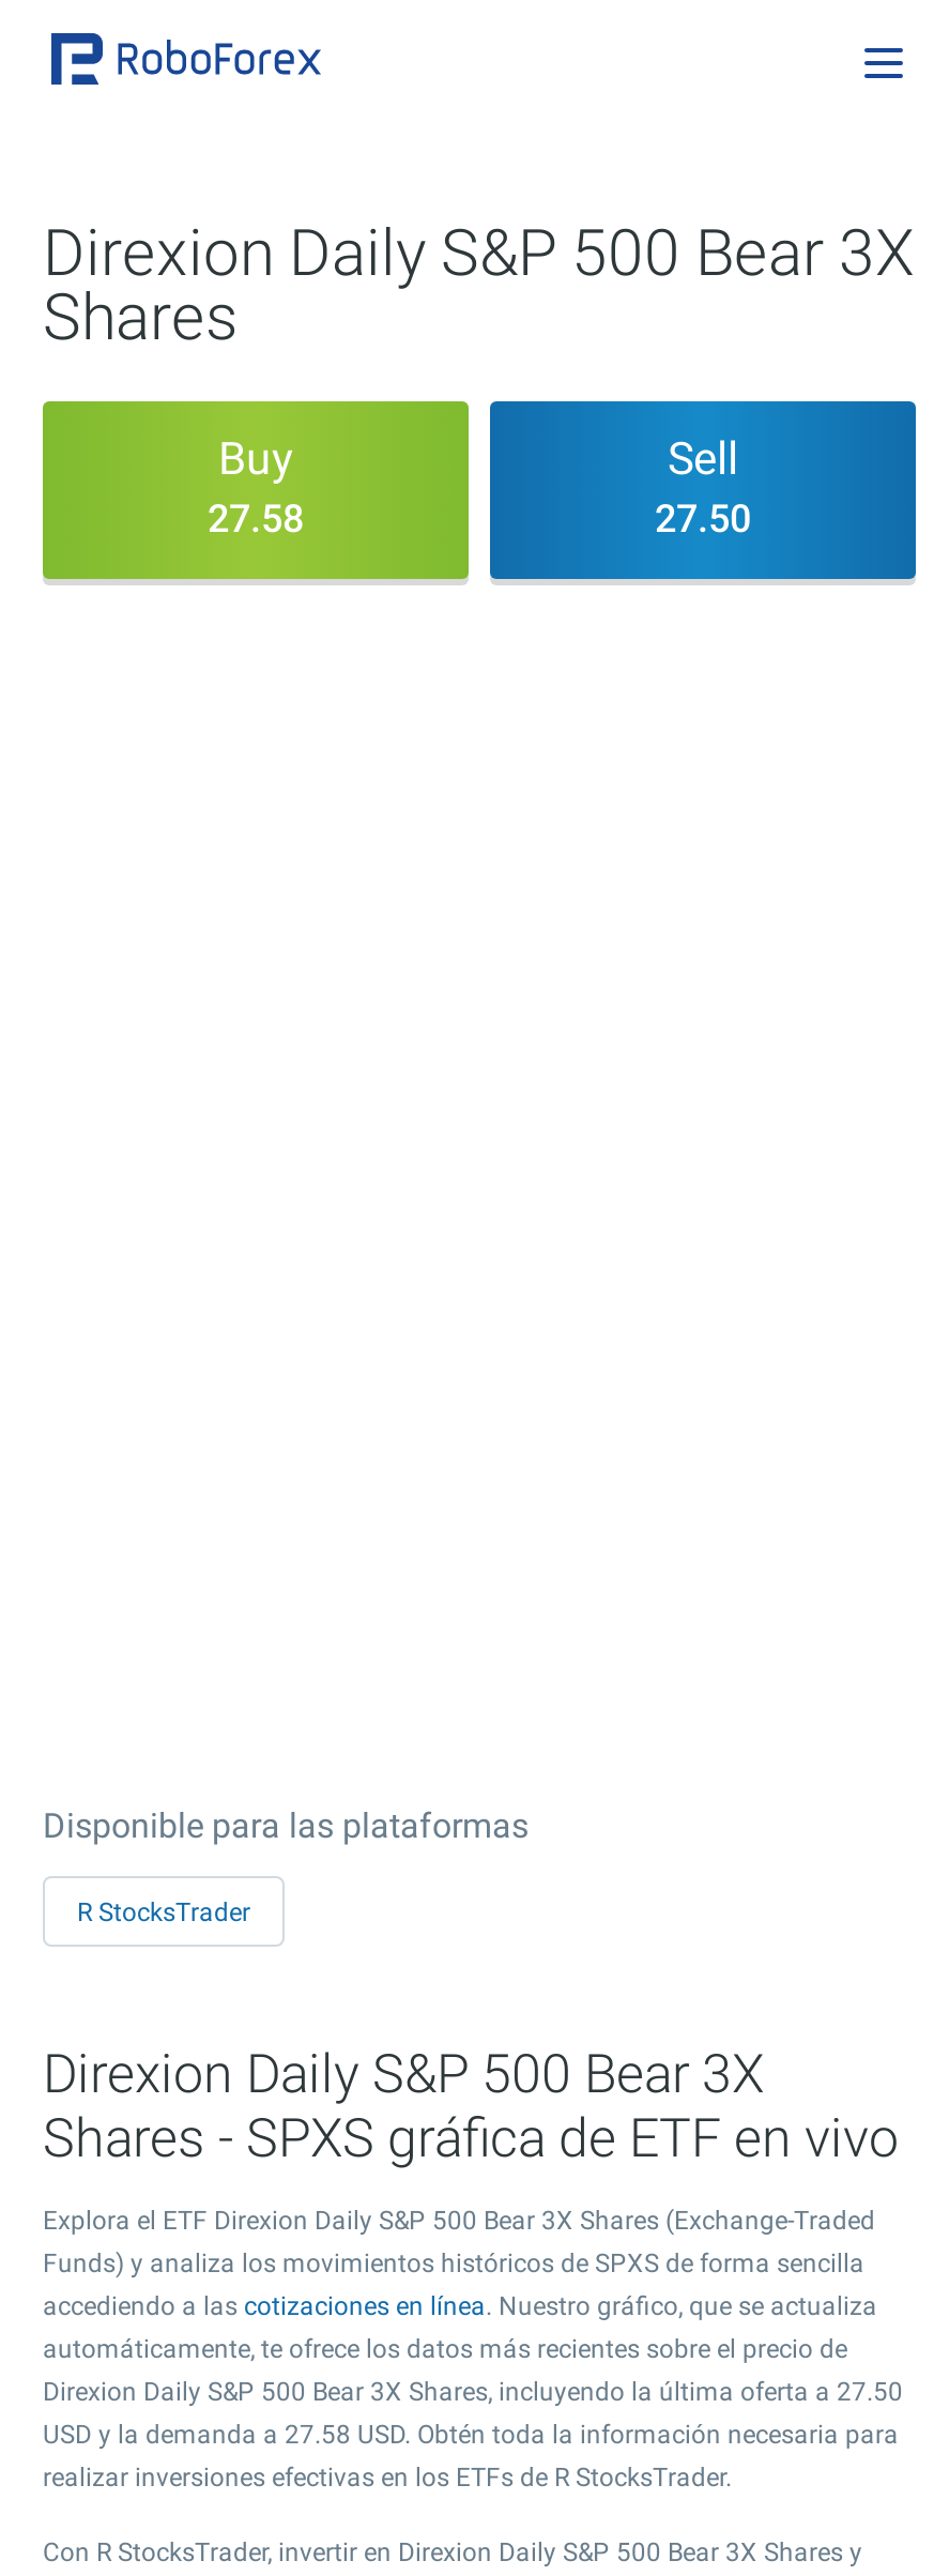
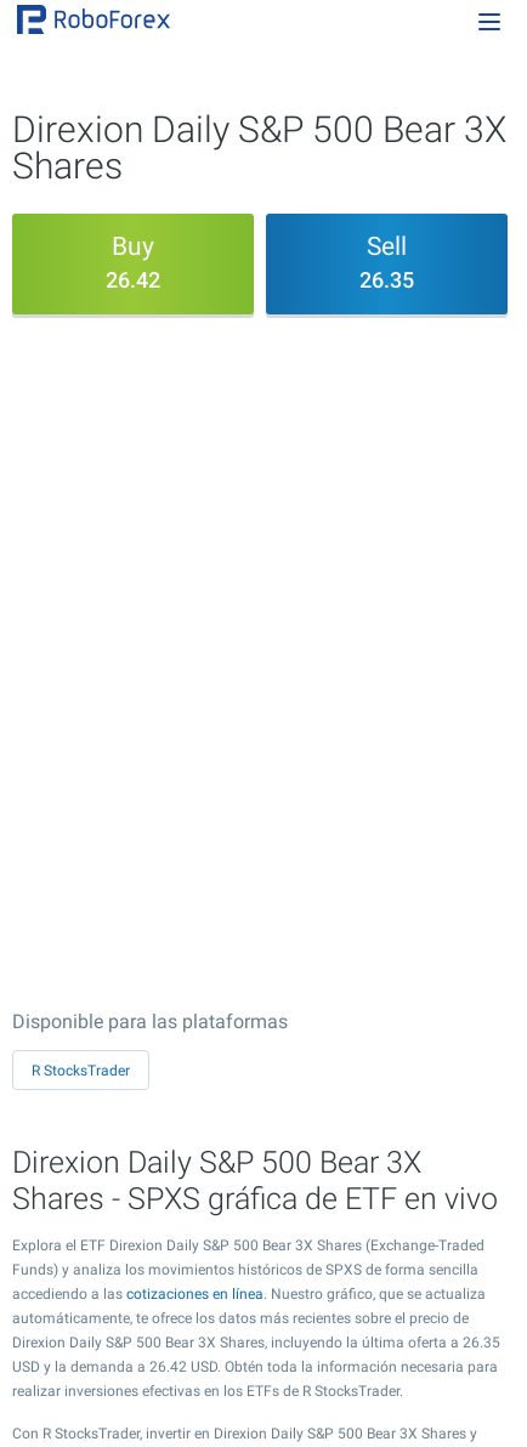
[208,496,304,540] 27.58 -> [106,267,160,293] 26.42
[655,496,751,540] 27.50 -> [359,267,414,293] 26.35
[43,2377,903,2407] Direxion Daily S&P 500 Bear 3X Shares, incluyendo la última oferta a 27.50 -> [12,1334,500,1351] Direxion Daily S&P 500 Bear 3X Shares, incluyendo la última oferta a 26.35
[43,2420,899,2450] USD y la demanda a 27.58 USD. Obtén toda la información necesaria para -> [12,1358,498,1375] USD y la demanda a 26.42 USD. Obtén toda la información necesaria para

